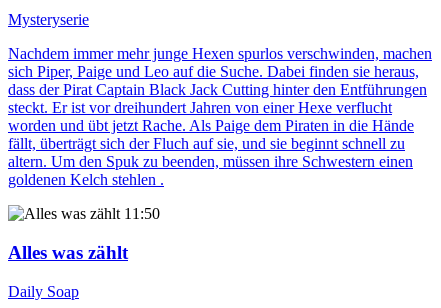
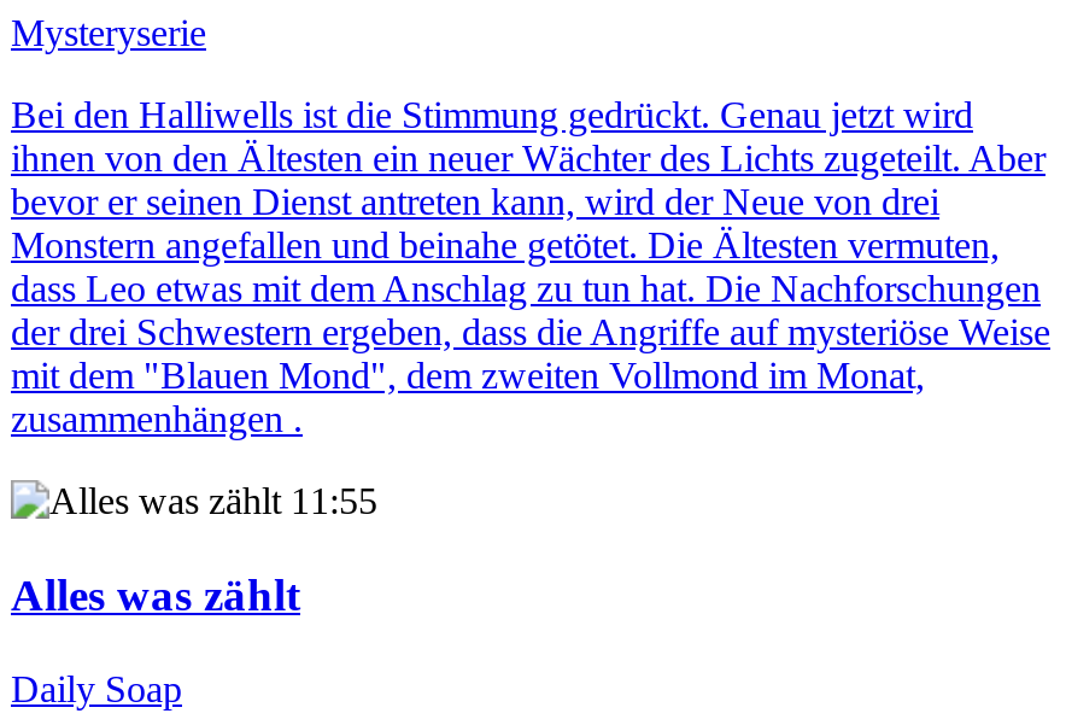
[8,45,432,188] Nachdem immer mehr junge Hexen spurlos verschwinden, machen | sich Piper, Paige und Leo auf die Suche. Dabei finden sie heraus, | dass der Pirat Captain Black Jack Cutting hinter den Entführungen | steckt. Er ist vor dreihundert Jahren von einer Hexe verflucht | worden und übt jetzt Rache. Als Paige dem Piraten in die Hände | fällt, überträgt sich der Fluch auf sie, und sie beginnt schnell zu | altern. Um den Spuk zu beenden, müssen ihre Schwestern einen | goldenen Kelch stehlen . -> [11,95,1050,440] Bei den Halliwells ist die Stimmung gedrückt. Genau jetzt wird | ihnen von den Ältesten ein neuer Wächter des Lichts zugeteilt. Aber | bevor er seinen Dienst antreten kann, wird der Neue von drei | Monstern angefallen und beinahe getötet. Die Ältesten vermuten, | dass Leo etwas mit dem Anschlag zu tun hat. Die Nachforschungen | der drei Schwestern ergeben, dass die Angriffe auf mysteriöse Weise | mit dem "Blauen Mond", dem zweiten Vollmond im Monat, | zusammenhängen .
[124,205,160,222] 11:50 -> [291,481,377,522] 11:55

